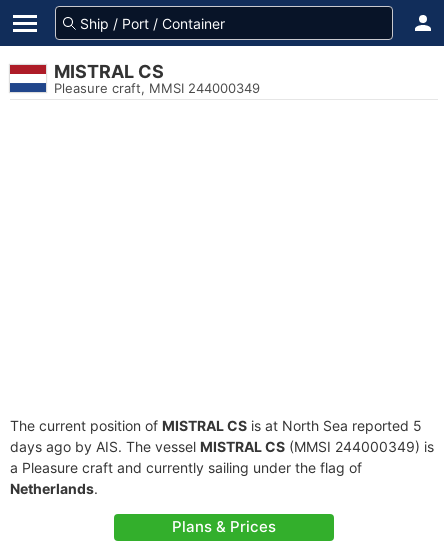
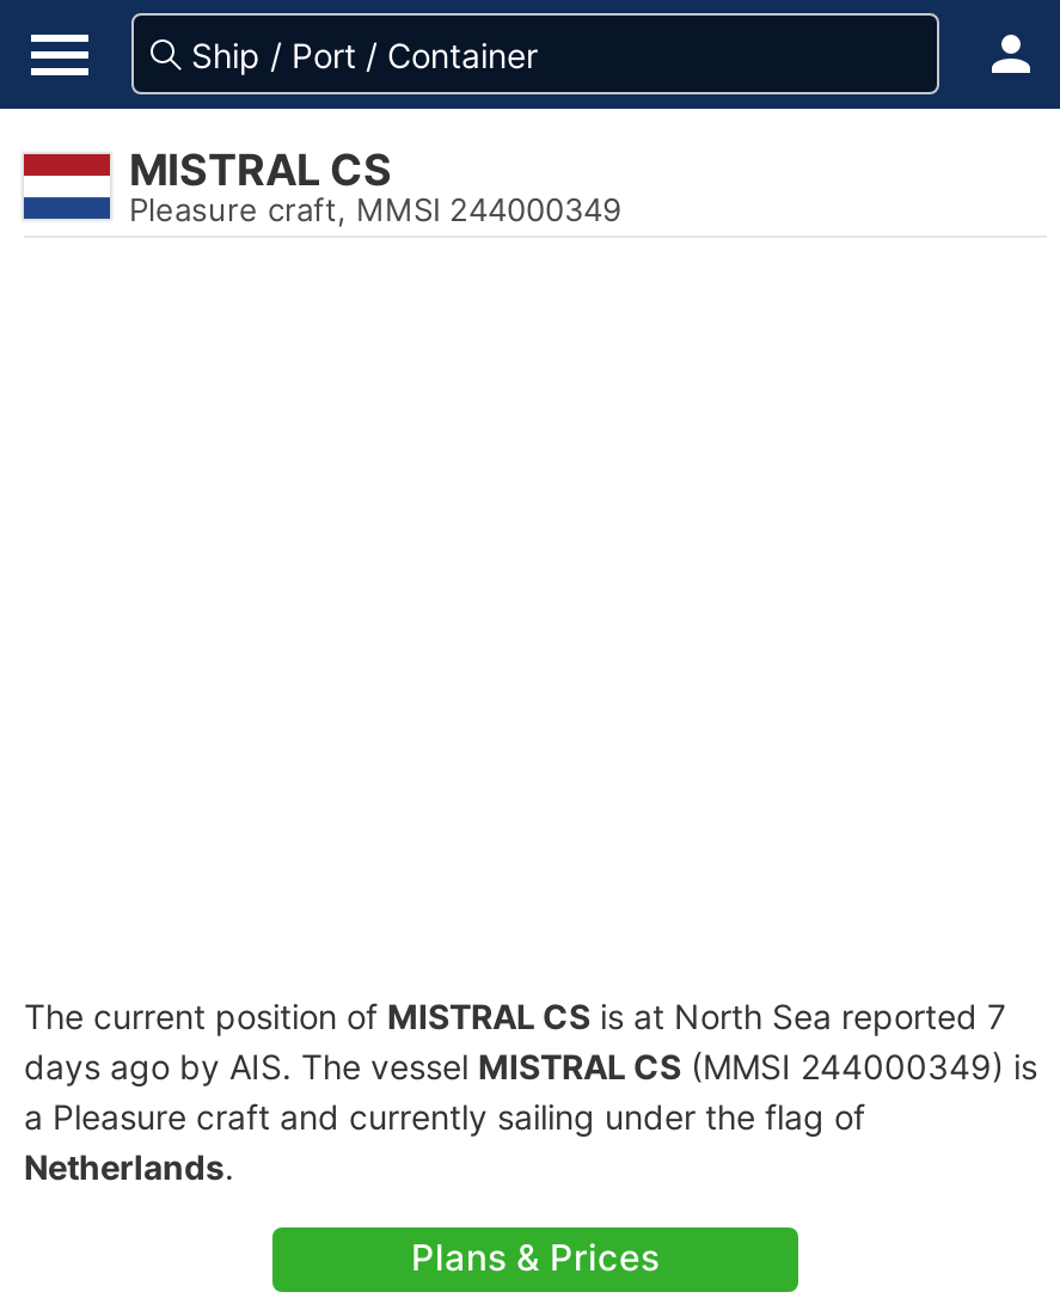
[10,417,422,434] The current position of MISTRAL CS is at North Sea reported 5 -> [24,996,1006,1036] The current position of MISTRAL CS is at North Sea reported 7

